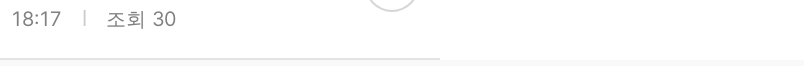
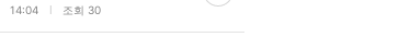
[12,6,176,30] 18:17 조회 30 -> [10,3,101,16] 14:04 조회 30

